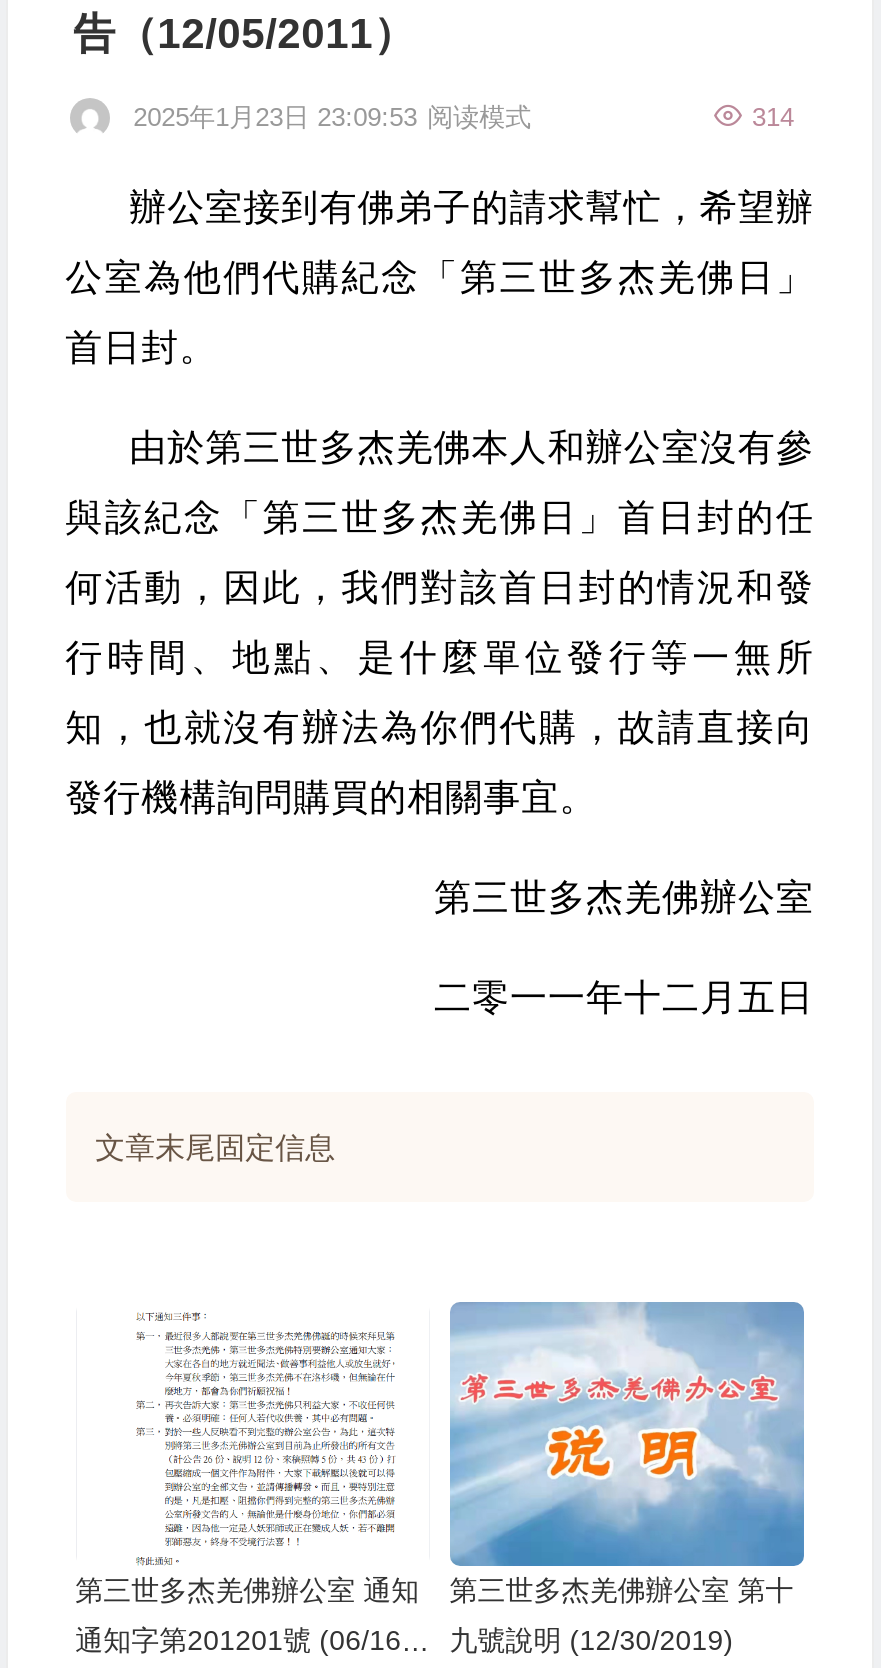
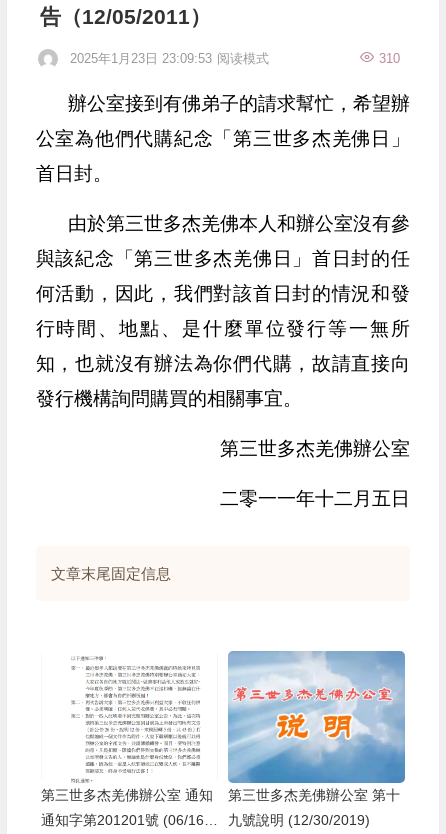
[752,101,794,131] 314 -> [379,50,400,65] 310

